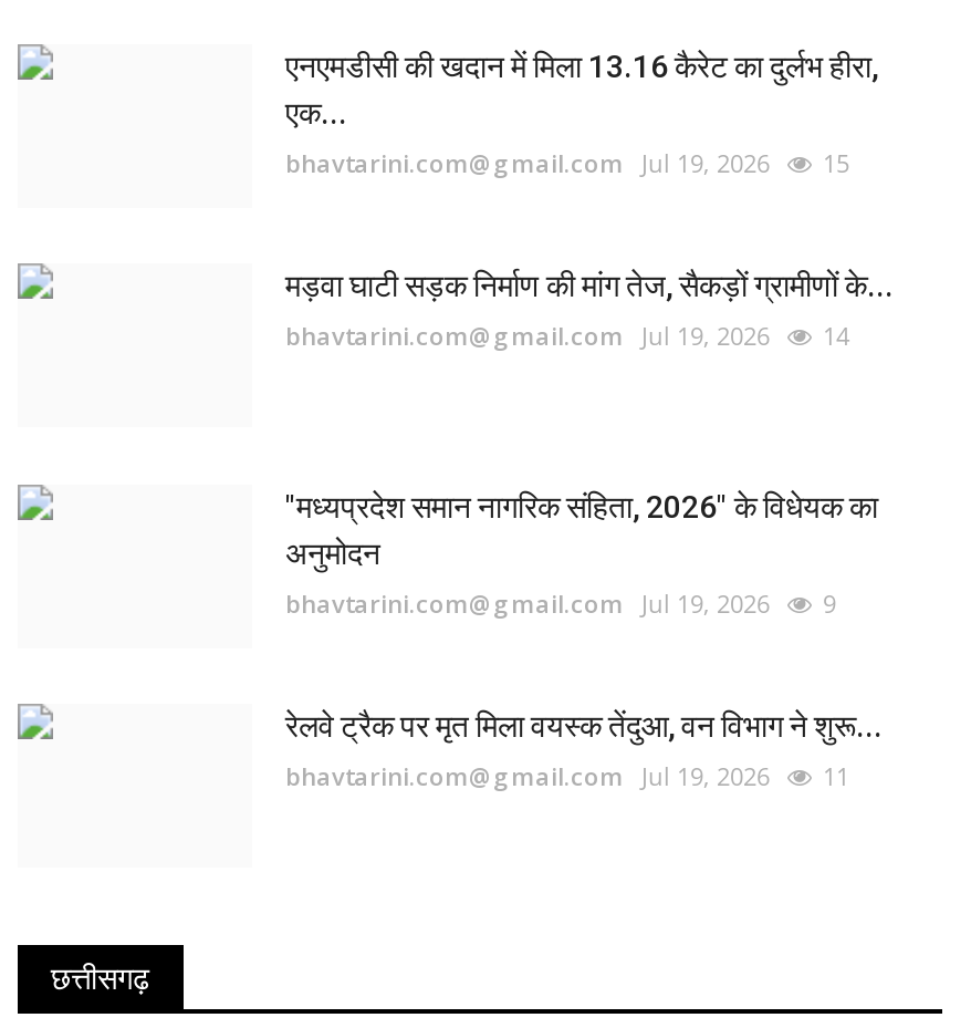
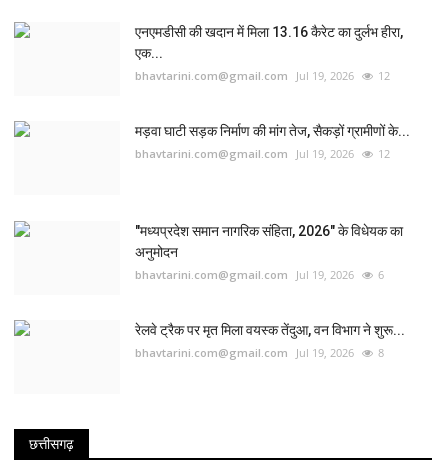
[285,147,849,180] bhavtarini.com@gmail.com Jul 19, 2026 15 -> [135,68,390,83] bhavtarini.com@gmail.com Jul 19, 2026 12
[285,319,849,352] bhavtarini.com@gmail.com Jul 19, 2026 14 -> [135,146,390,161] bhavtarini.com@gmail.com Jul 19, 2026 12
[285,587,836,620] bhavtarini.com@gmail.com Jul 19, 2026 9 -> [135,267,384,282] bhavtarini.com@gmail.com Jul 19, 2026 6
[285,760,849,793] bhavtarini.com@gmail.com Jul 19, 2026 11 -> [135,345,384,360] bhavtarini.com@gmail.com Jul 19, 2026 8

